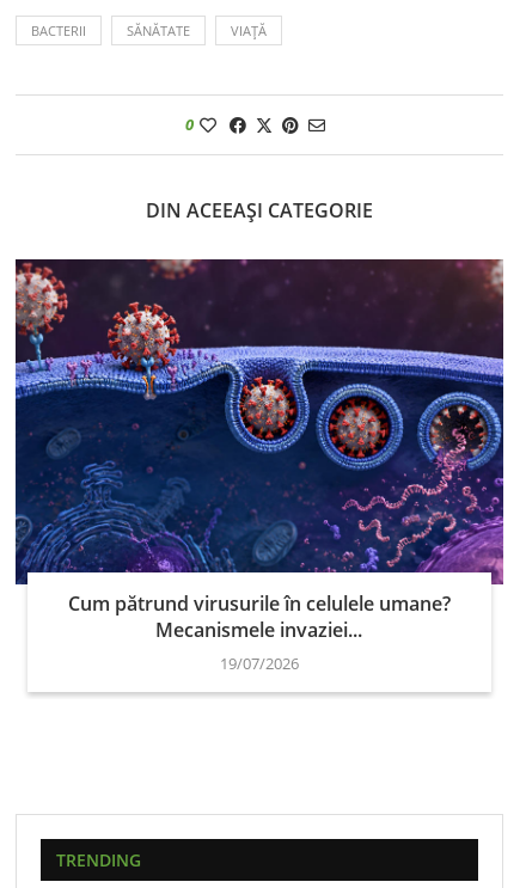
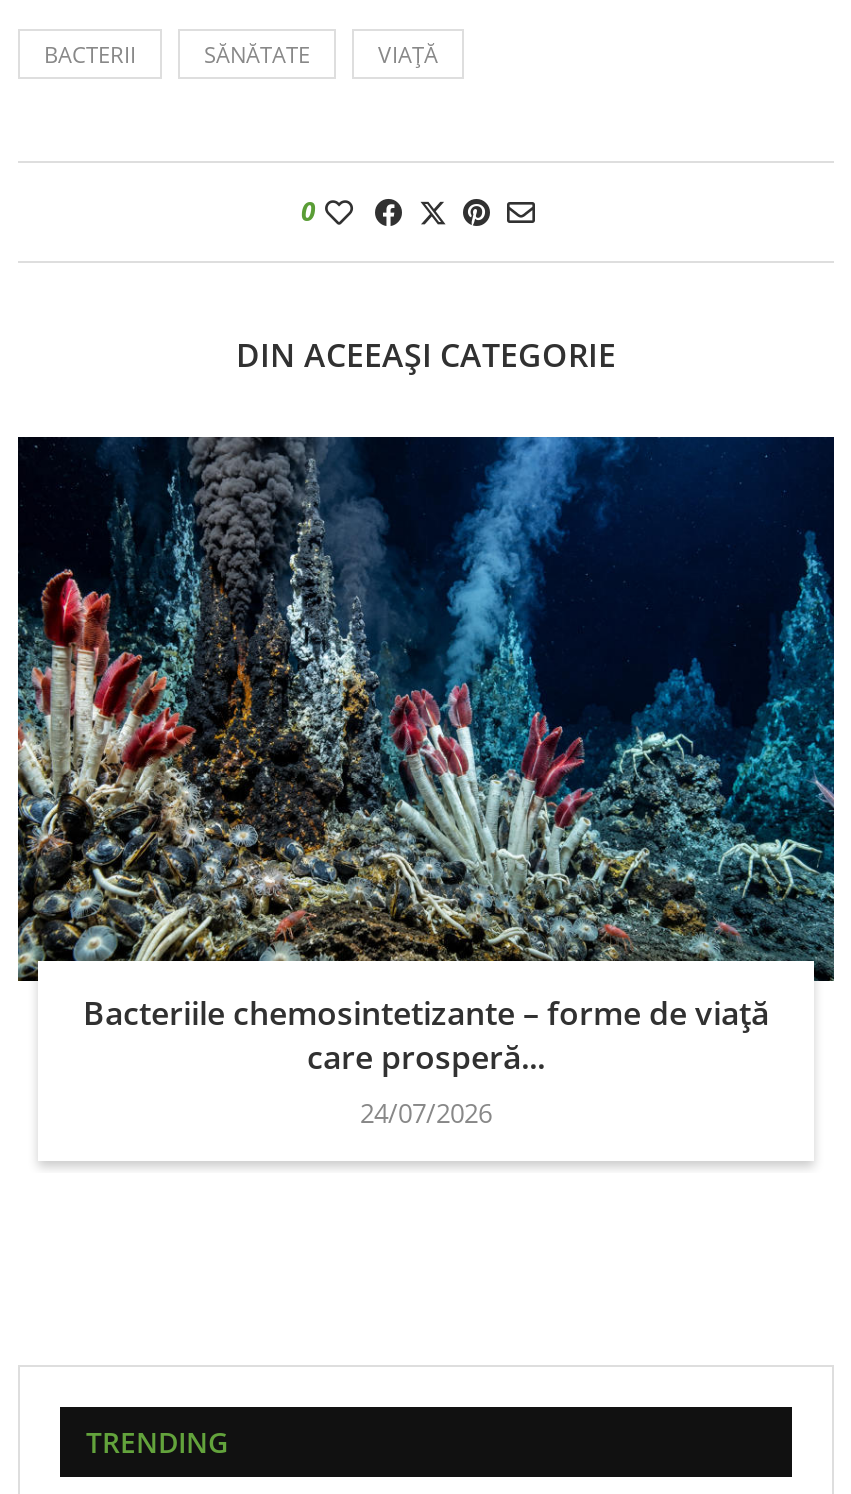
[14,258,504,674] [image] | Cum pătrund virusurile în celulele umane? | Mecanismele invaziei... | 19/07/2026 -> [16,435,836,1131] [image] | Bacteriile chemosintetizante – forme de viață | care prosperă... | 24/07/2026

